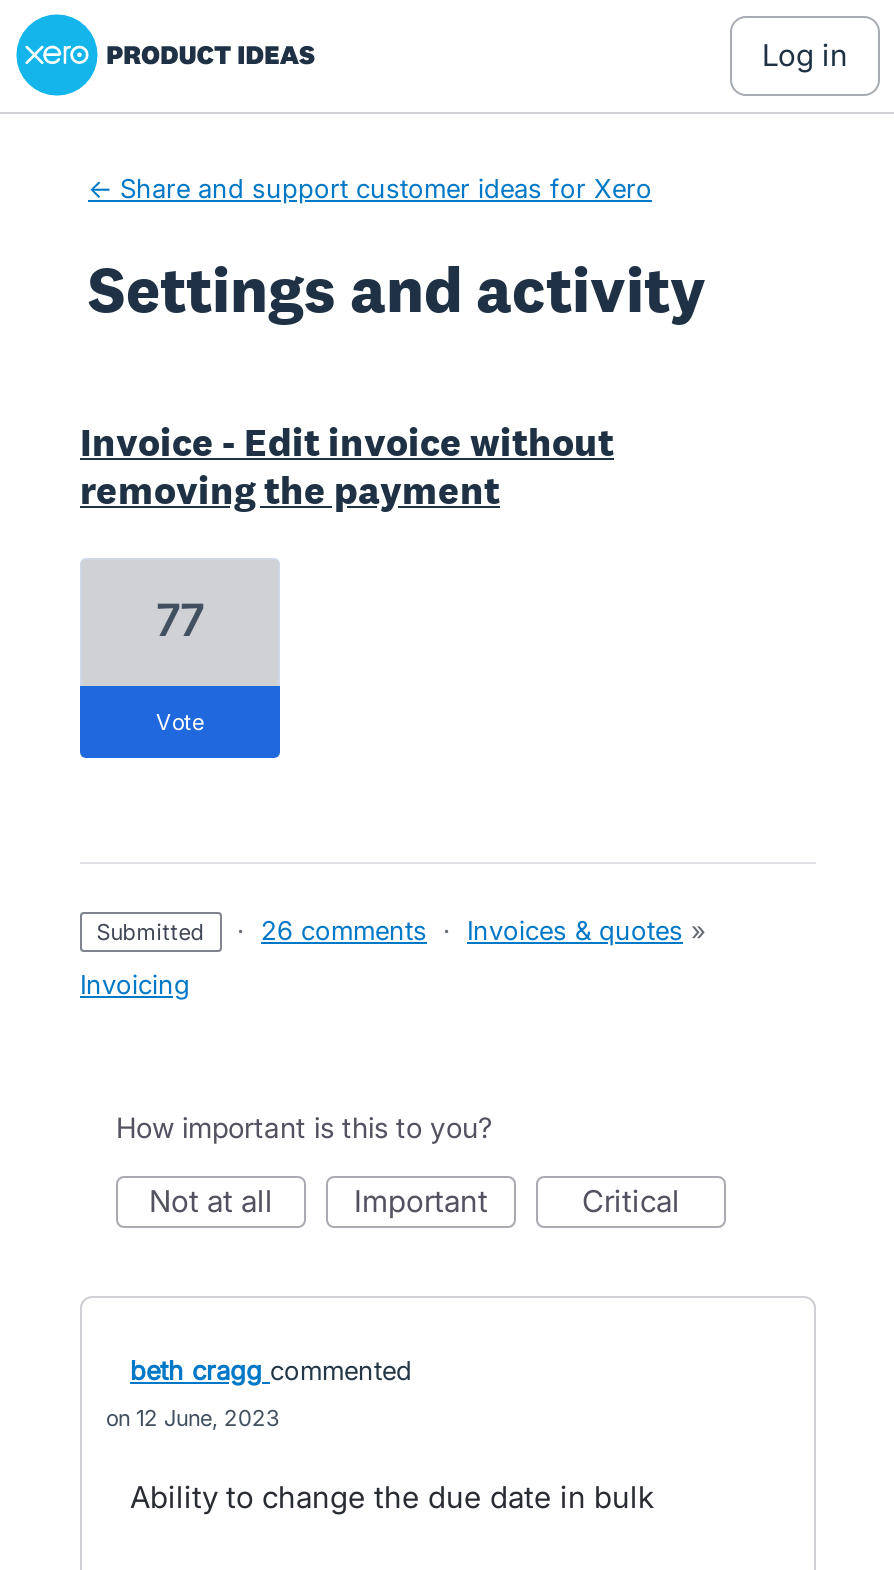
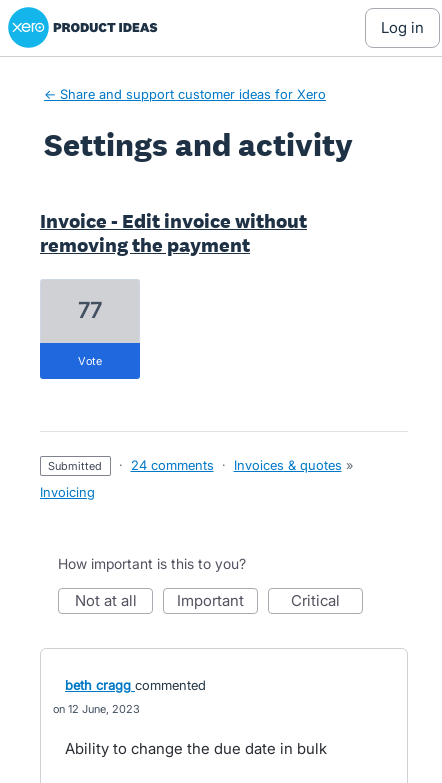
[229,914,705,946] · 26 comments · Invoices & quotes » -> [114,457,352,473] · 24 comments · Invoices & quotes »

